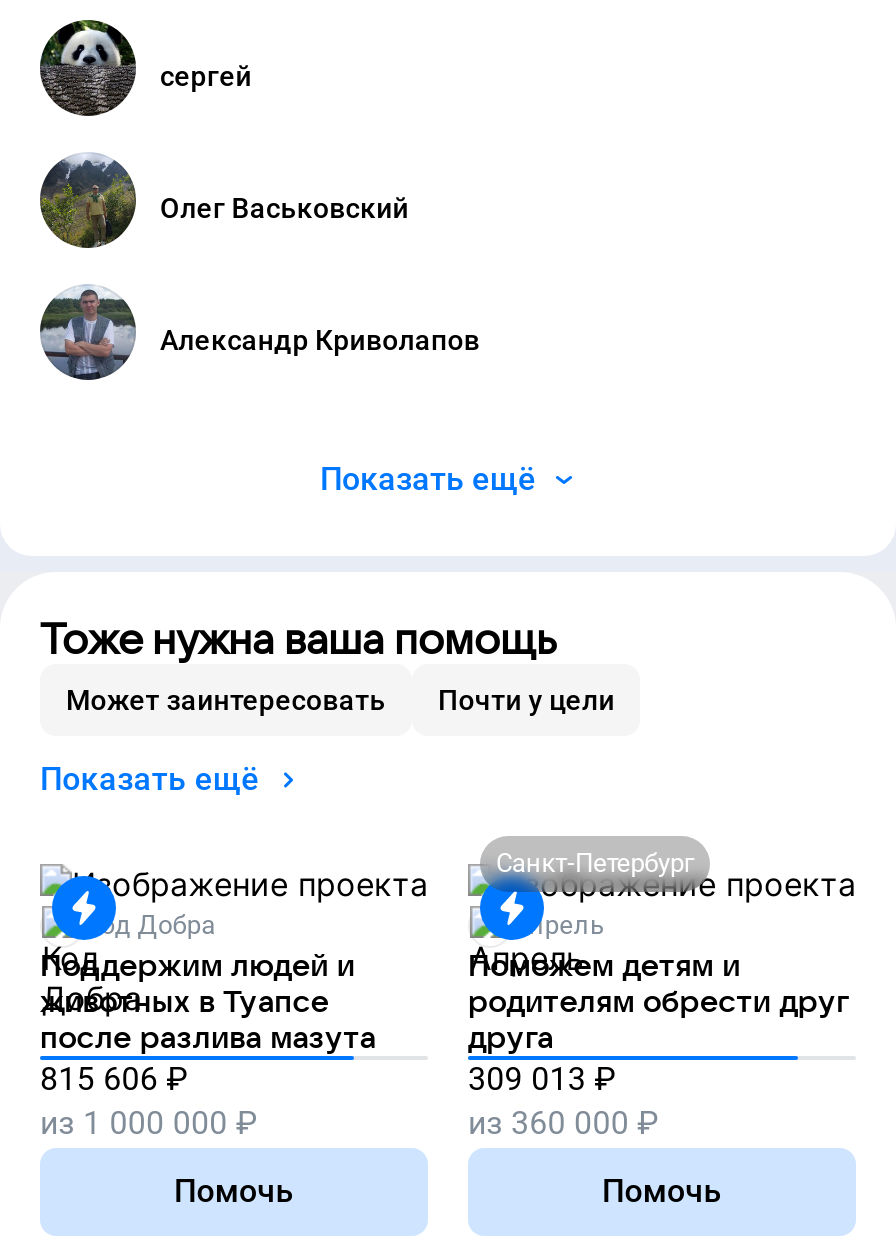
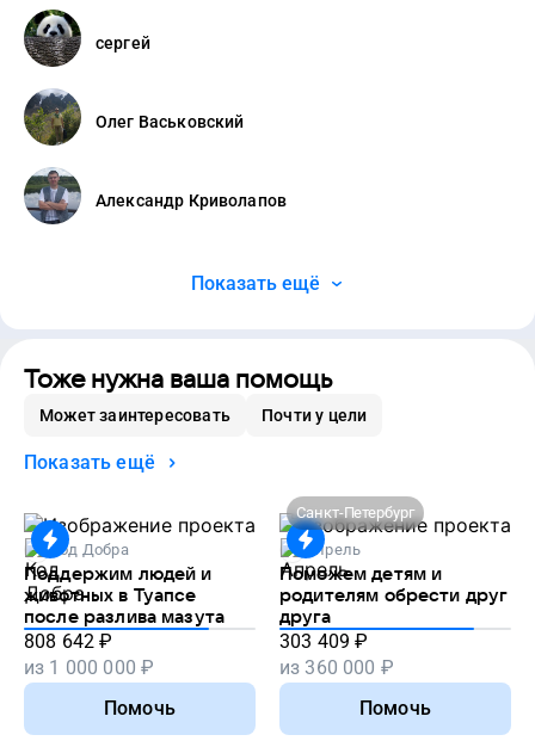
[40,1061,189,1099] 815 606 ₽ -> [24,630,113,653] 808 642 ₽
[468,1061,617,1099] 309 013 ₽ -> [279,630,368,653] 303 409 ₽

